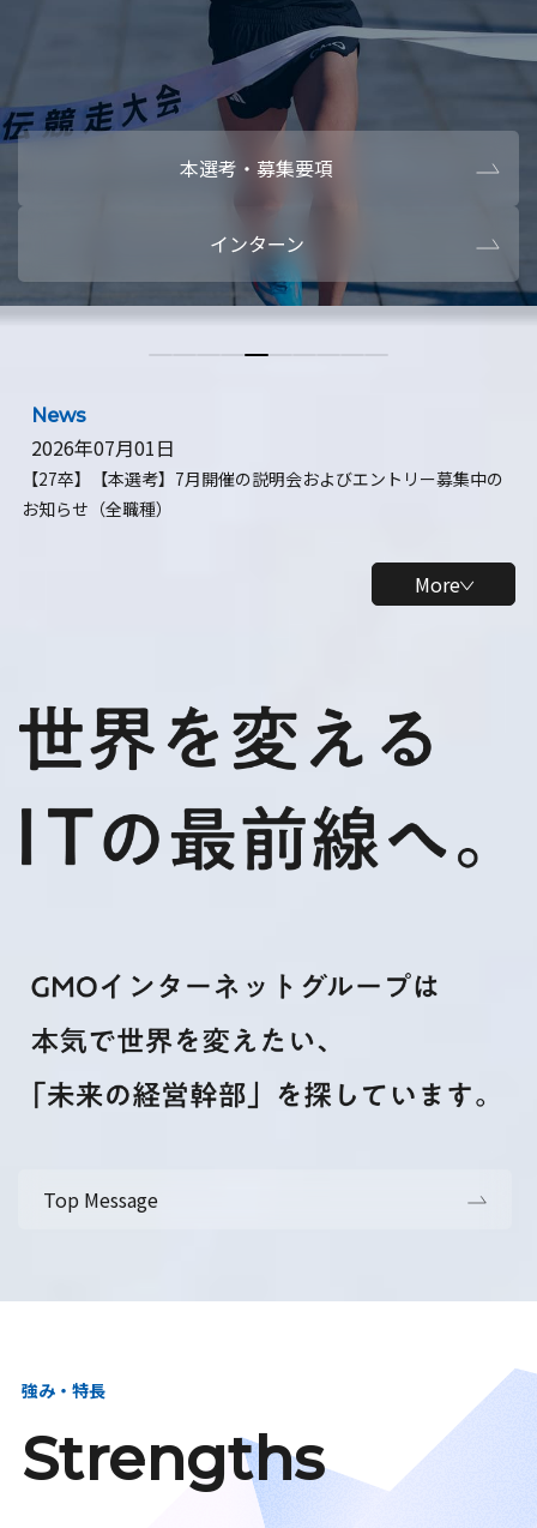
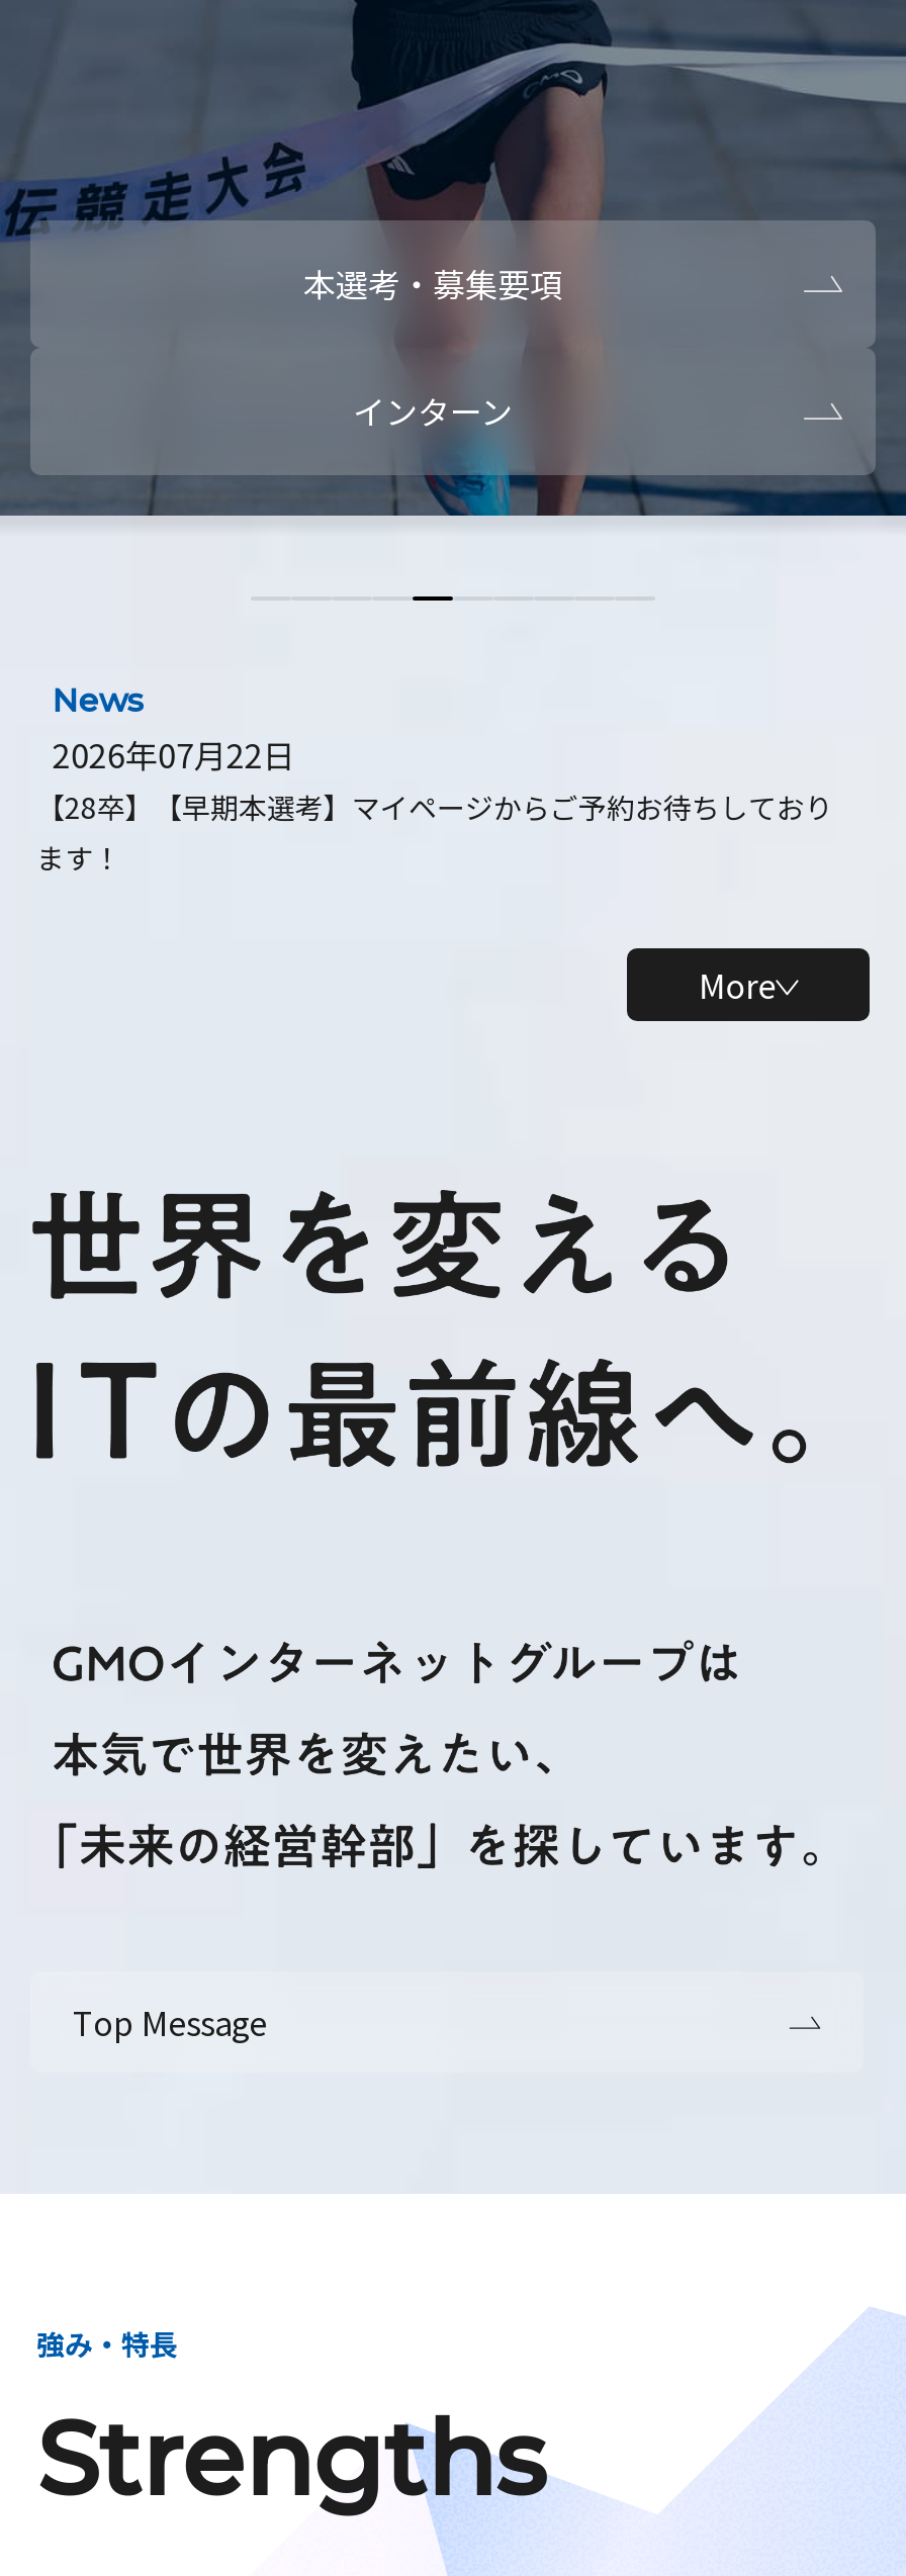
[21,433,503,521] 2026年07月01日 | 【27卒】【本選考】7月開催の説明会およびエントリー募集中の | お知らせ（全職種） -> [36,730,833,878] 2026年07月22日 | 【28卒】【早期本選考】マイページからご予約お待ちしており | ます！

